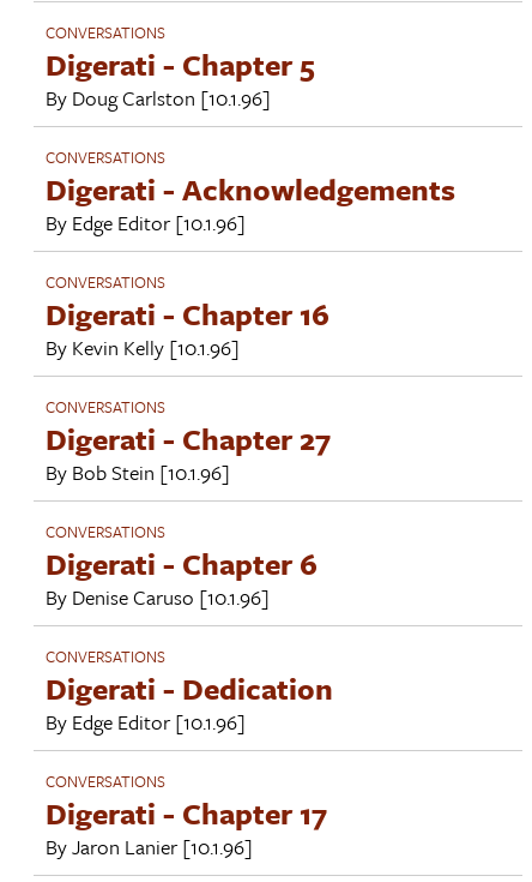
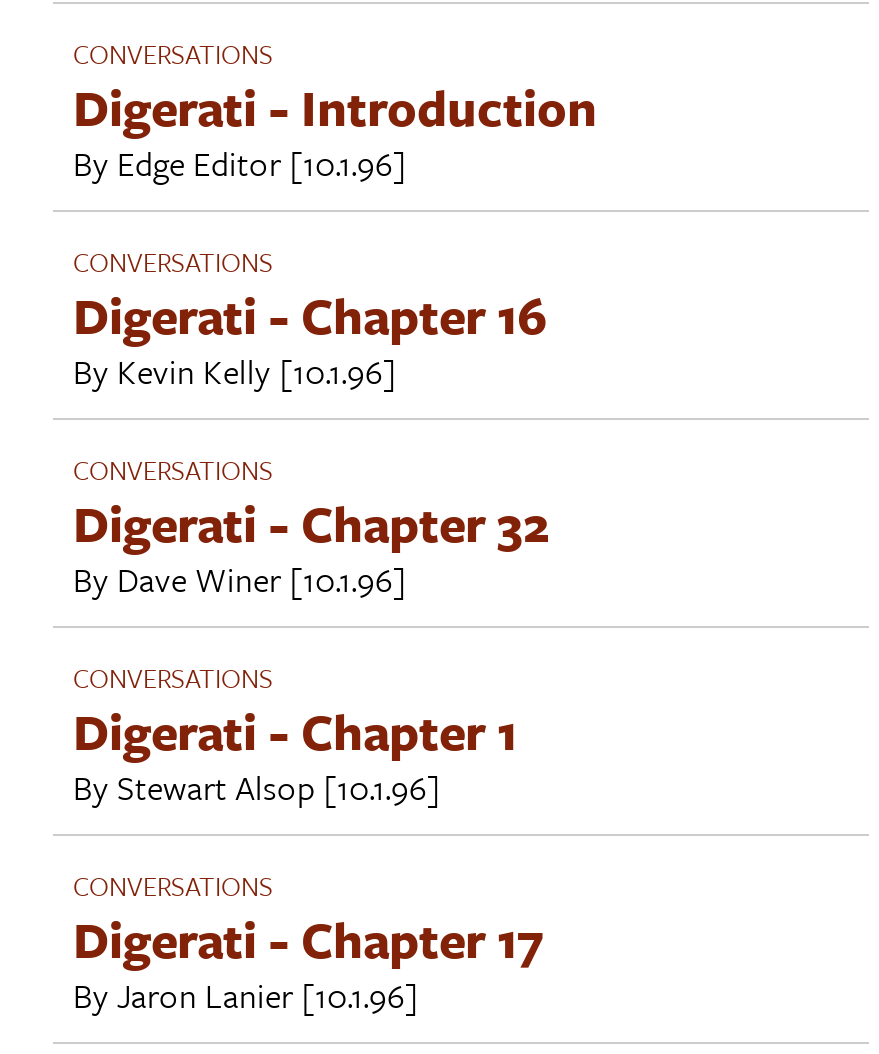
[46,43,455,210] Digerati - Chapter 5 | By Doug Carlston [10.1.96] | CONVERSATIONS | Digerati - Acknowledgements -> [73,71,597,141] Digerati - Introduction
[46,417,331,459] Digerati - Chapter 27 -> [73,487,549,557] Digerati - Chapter 32
[46,457,230,487] By Bob Stein [10.1.96] -> [73,553,407,603] By Dave Winer [10.1.96]
[46,542,333,736] Digerati - Chapter 6 | By Denise Caruso [10.1.96] | CONVERSATIONS | Digerati - Dedication | By Edge Editor [10.1.96] -> [73,695,517,811] Digerati - Chapter 1 | By Stewart Alsop [10.1.96]

